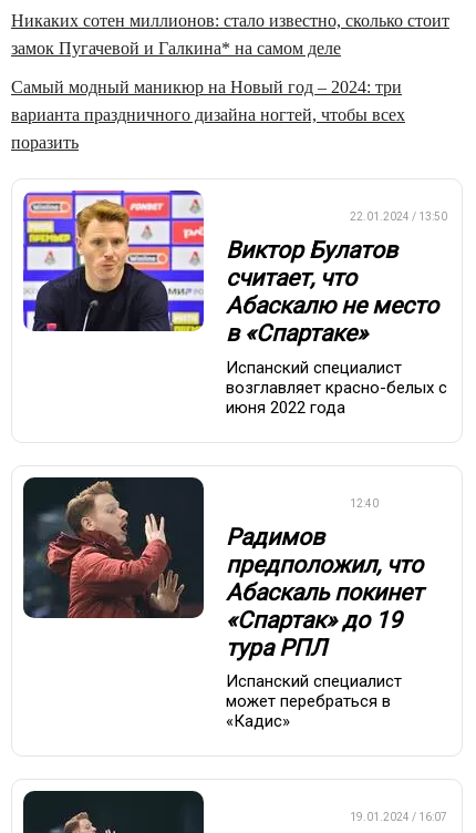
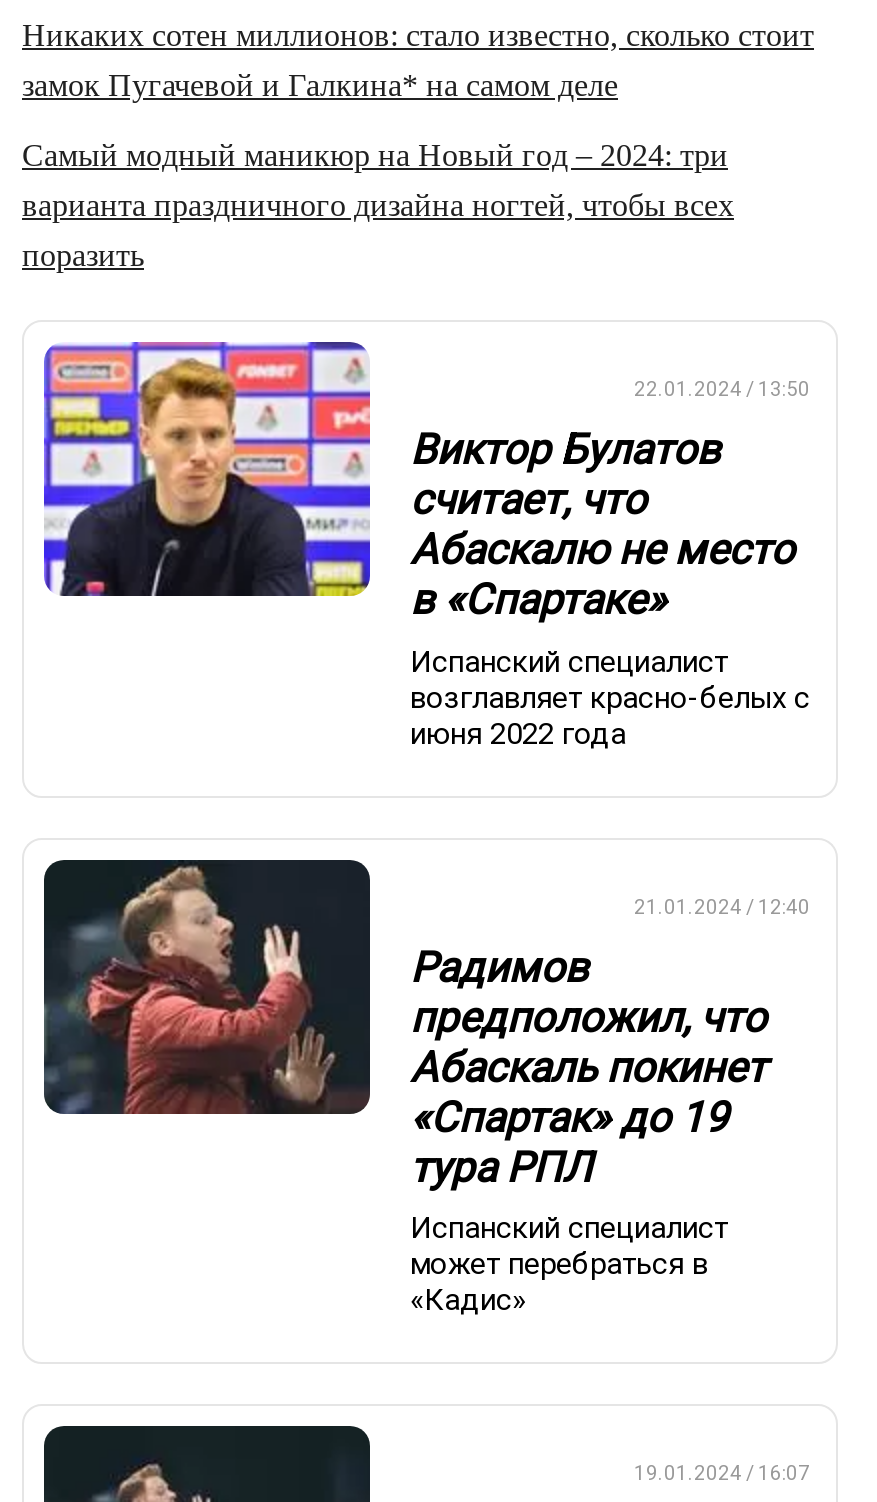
[350,497,379,509] 12:40 -> [634,895,810,917] 21.01.2024 / 12:40

